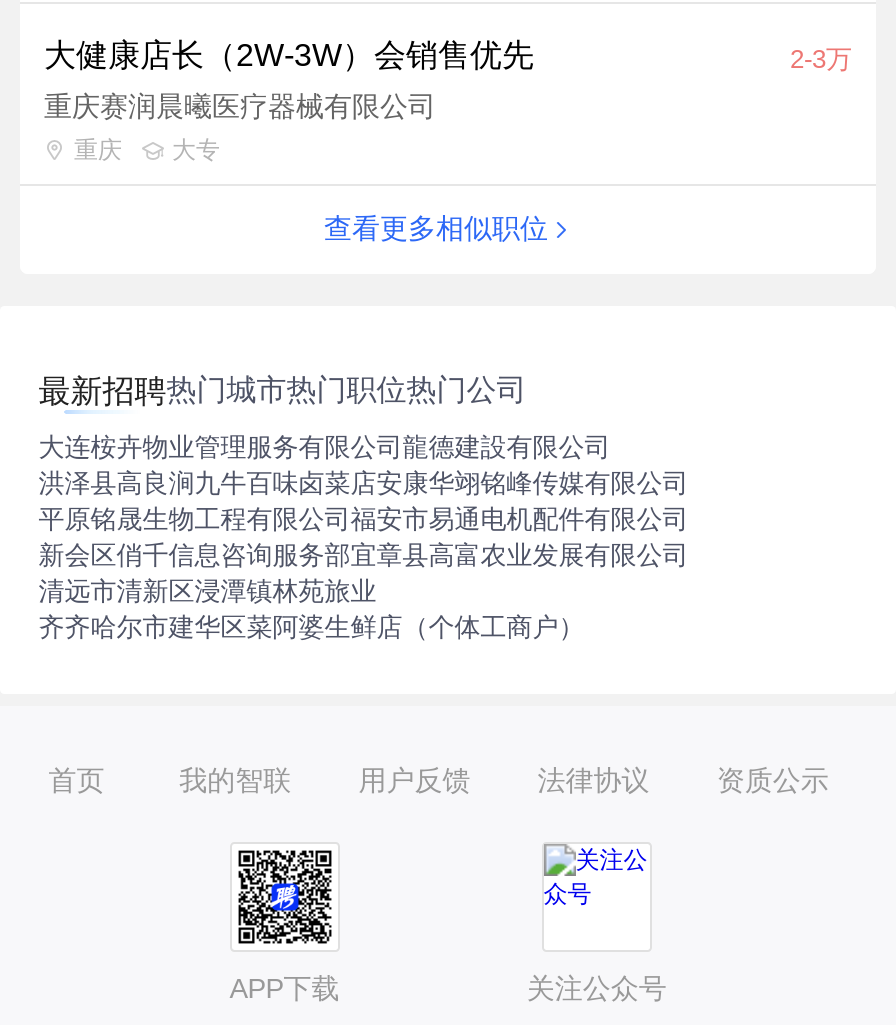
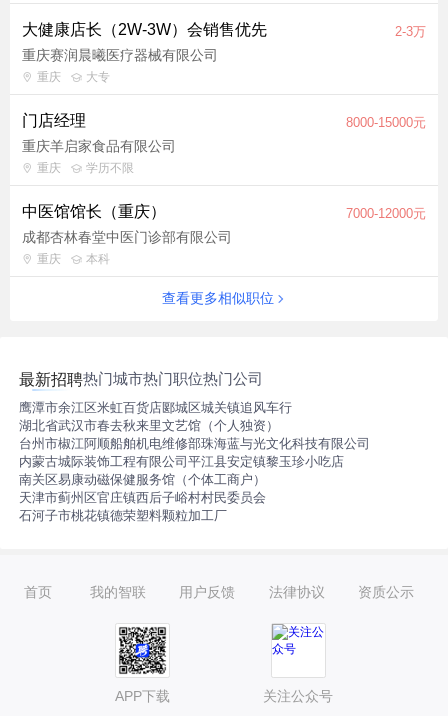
none -> [22,112,426,266] 门店经理 | 8000-15000元 | 重庆羊启家食品有限公司 | 重庆 | 学历不限 | 中医馆馆长（重庆） | 7000-12000元 | 成都杏林春堂中医门诊部有限公司 | 重庆 | 本科
[38,433,688,643] 大连桉卉物业管理服务有限公司龍德建設有限公司 | 洪泽县高良涧九牛百味卤菜店安康华翊铭峰传媒有限公司 | 平原铭晟生物工程有限公司福安市易通电机配件有限公司 | 新会区俏千信息咨询服务部宜章县高富农业发展有限公司 | 清远市清新区浸潭镇林苑旅业 | 齐齐哈尔市建华区菜阿婆生鲜店（个体工商户） -> [19,400,370,523] 鹰潭市余江区米虹百货店郾城区城关镇追风车行 | 湖北省武汉市春去秋来里文艺馆（个人独资） | 台州市椒江阿顺船舶机电维修部珠海蓝与光文化科技有限公司 | 内蒙古城际装饰工程有限公司平江县安定镇黎玉珍小吃店 | 南关区易康动磁保健服务馆（个体工商户） | 天津市蓟州区官庄镇西后子峪村村民委员会 | 石河子市桃花镇德荣塑料颗粒加工厂

